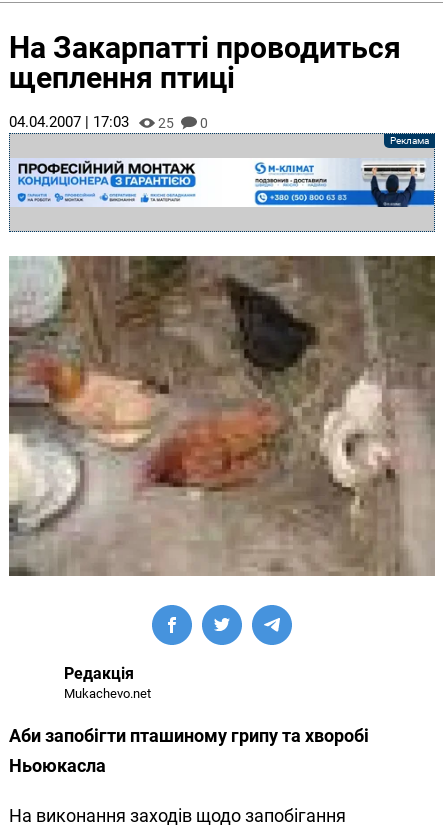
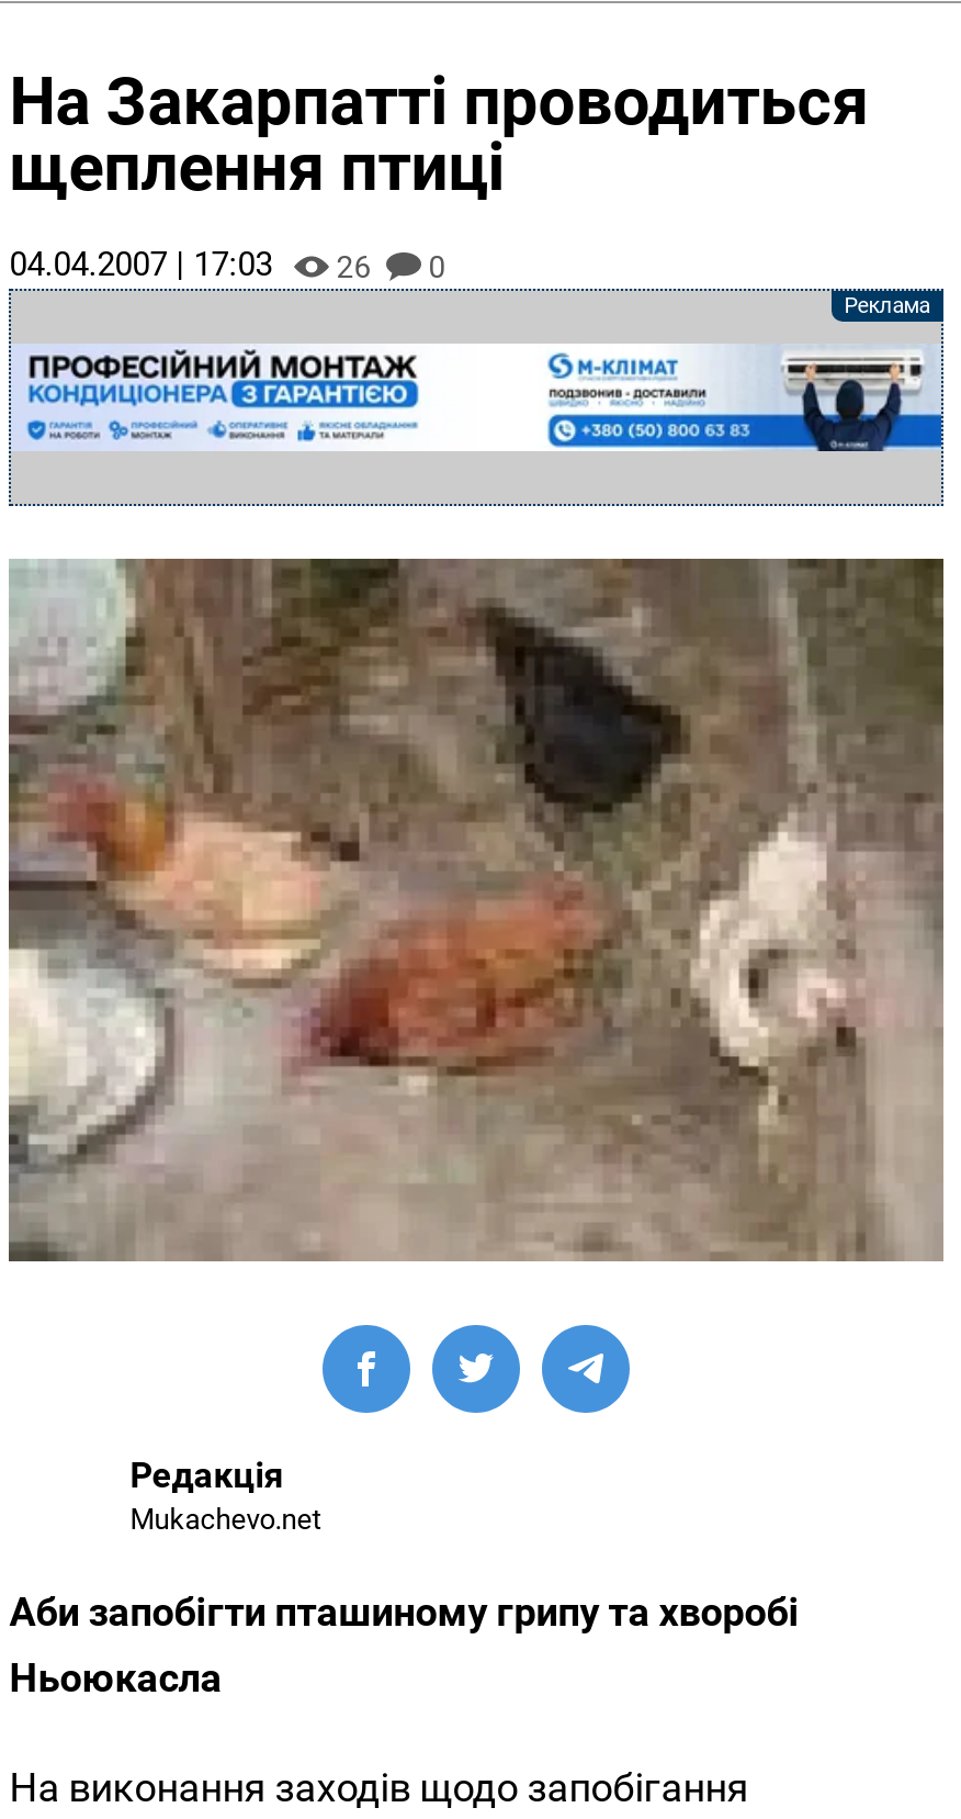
[158,115,174,131] 25 -> [336,249,371,284] 26

